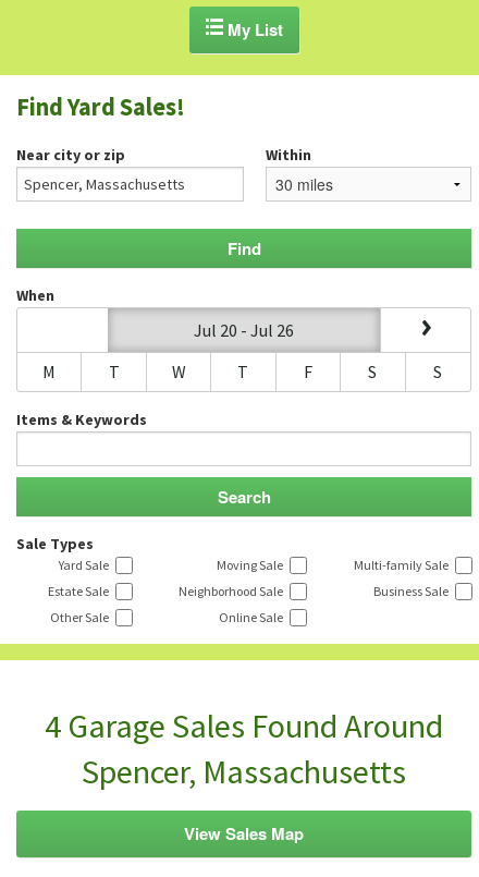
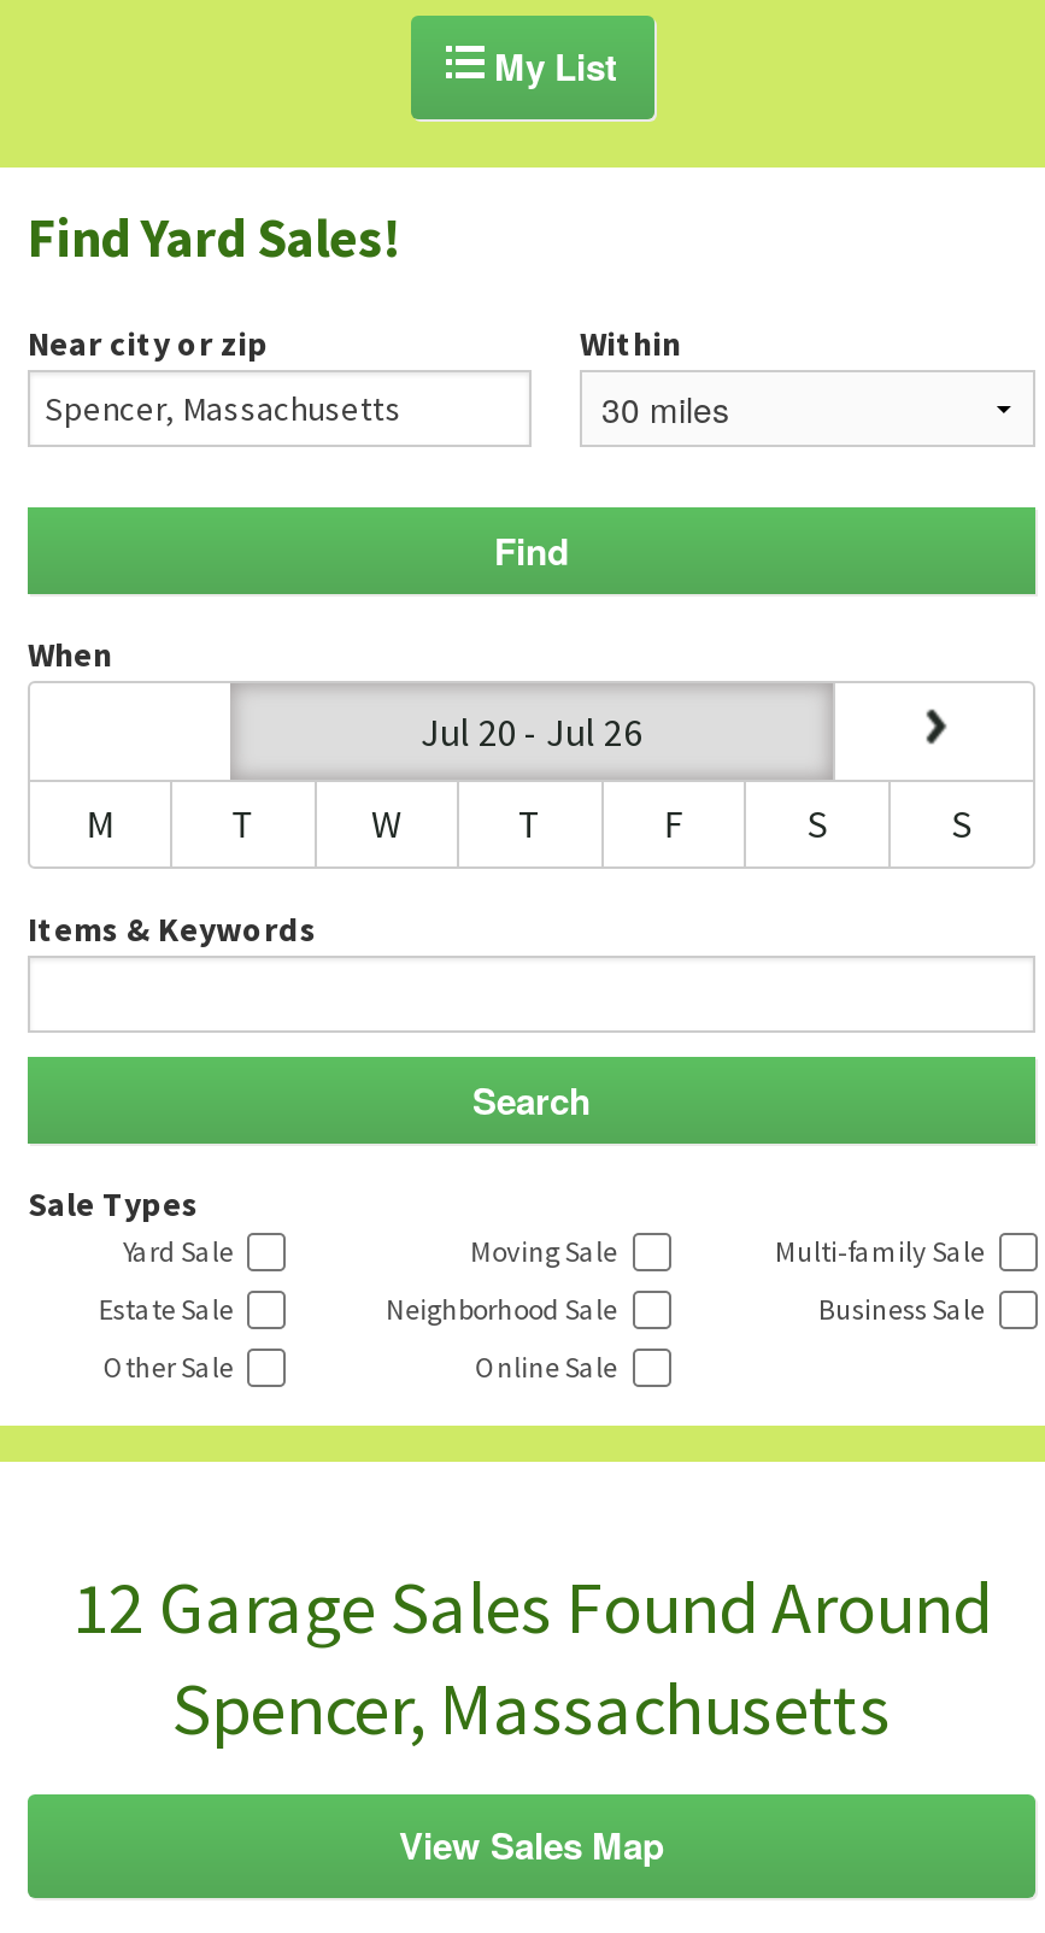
[45,705,443,746] 4 Garage Sales Found Around -> [72,1560,991,1652] 12 Garage Sales Found Around

